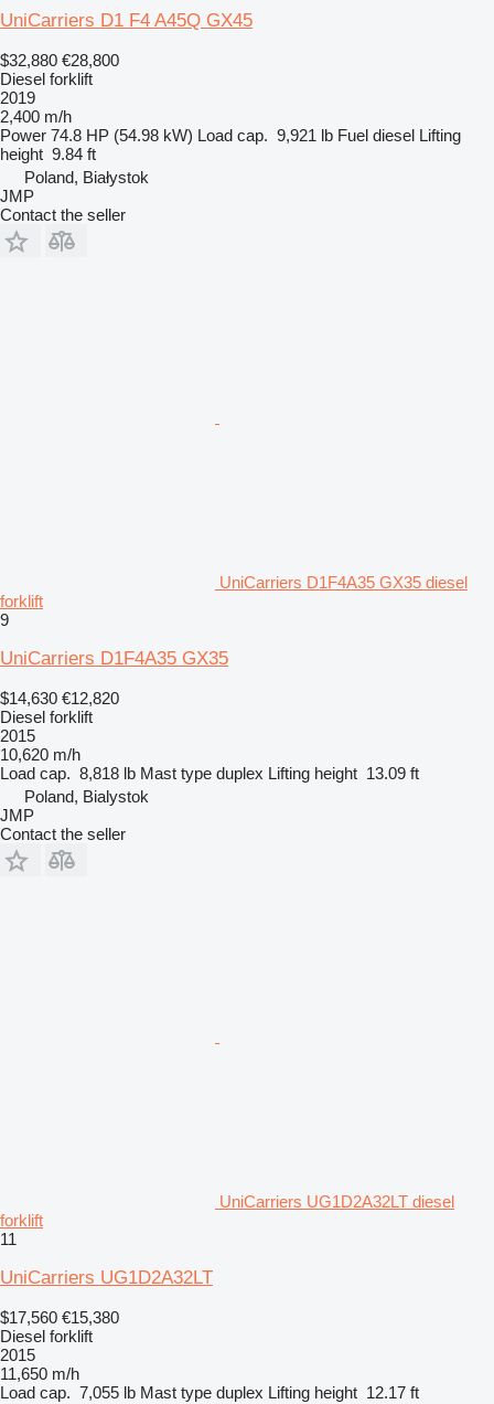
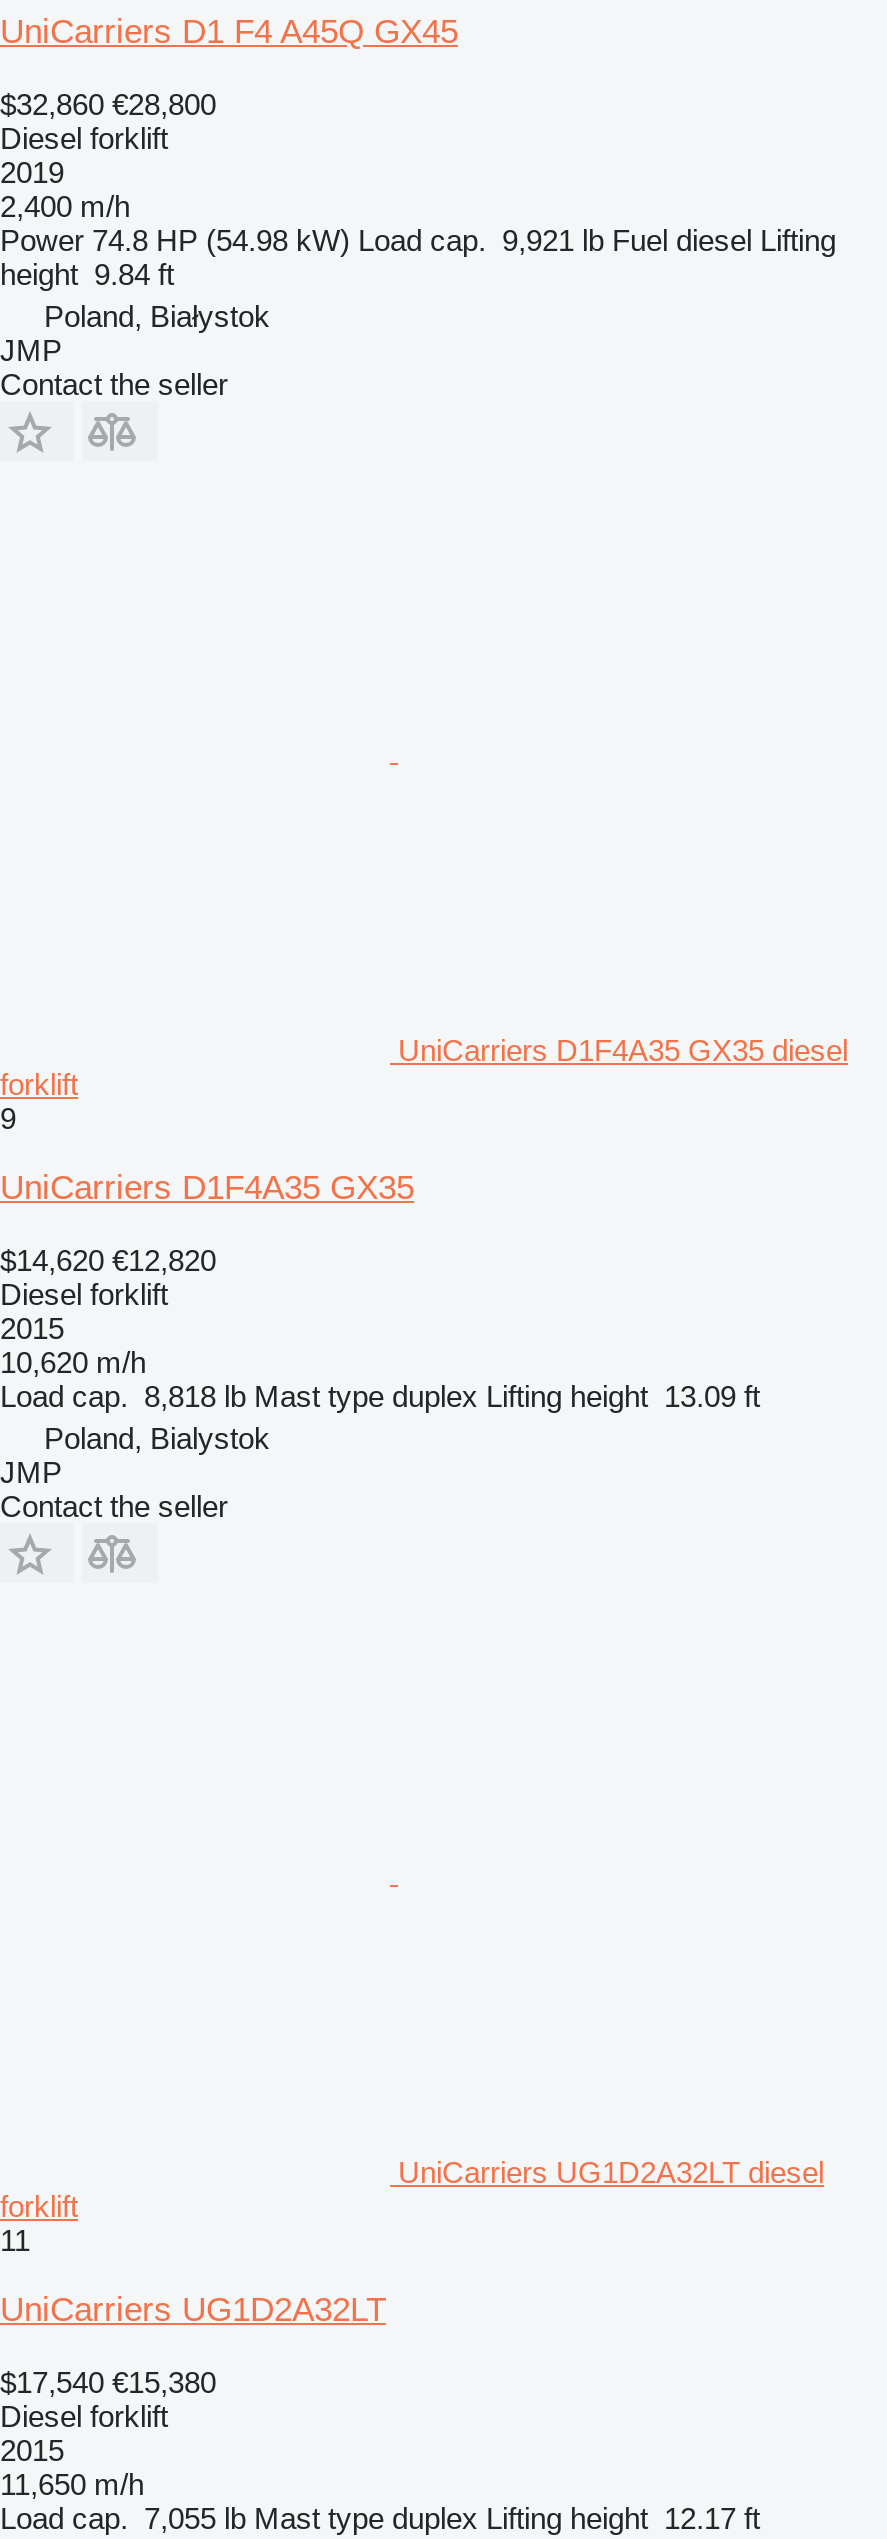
[0,51,119,69] $32,880 €28,800 -> [0,87,216,121] $32,860 €28,800
[0,689,119,707] $14,630 €12,820 -> [0,1243,216,1277] $14,620 €12,820
[0,1308,119,1327] $17,560 €15,380 -> [0,2365,216,2399] $17,540 €15,380

